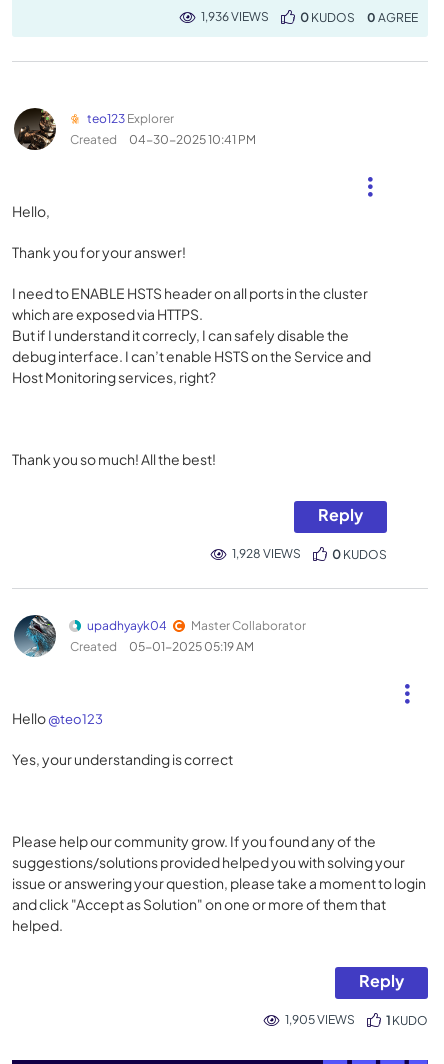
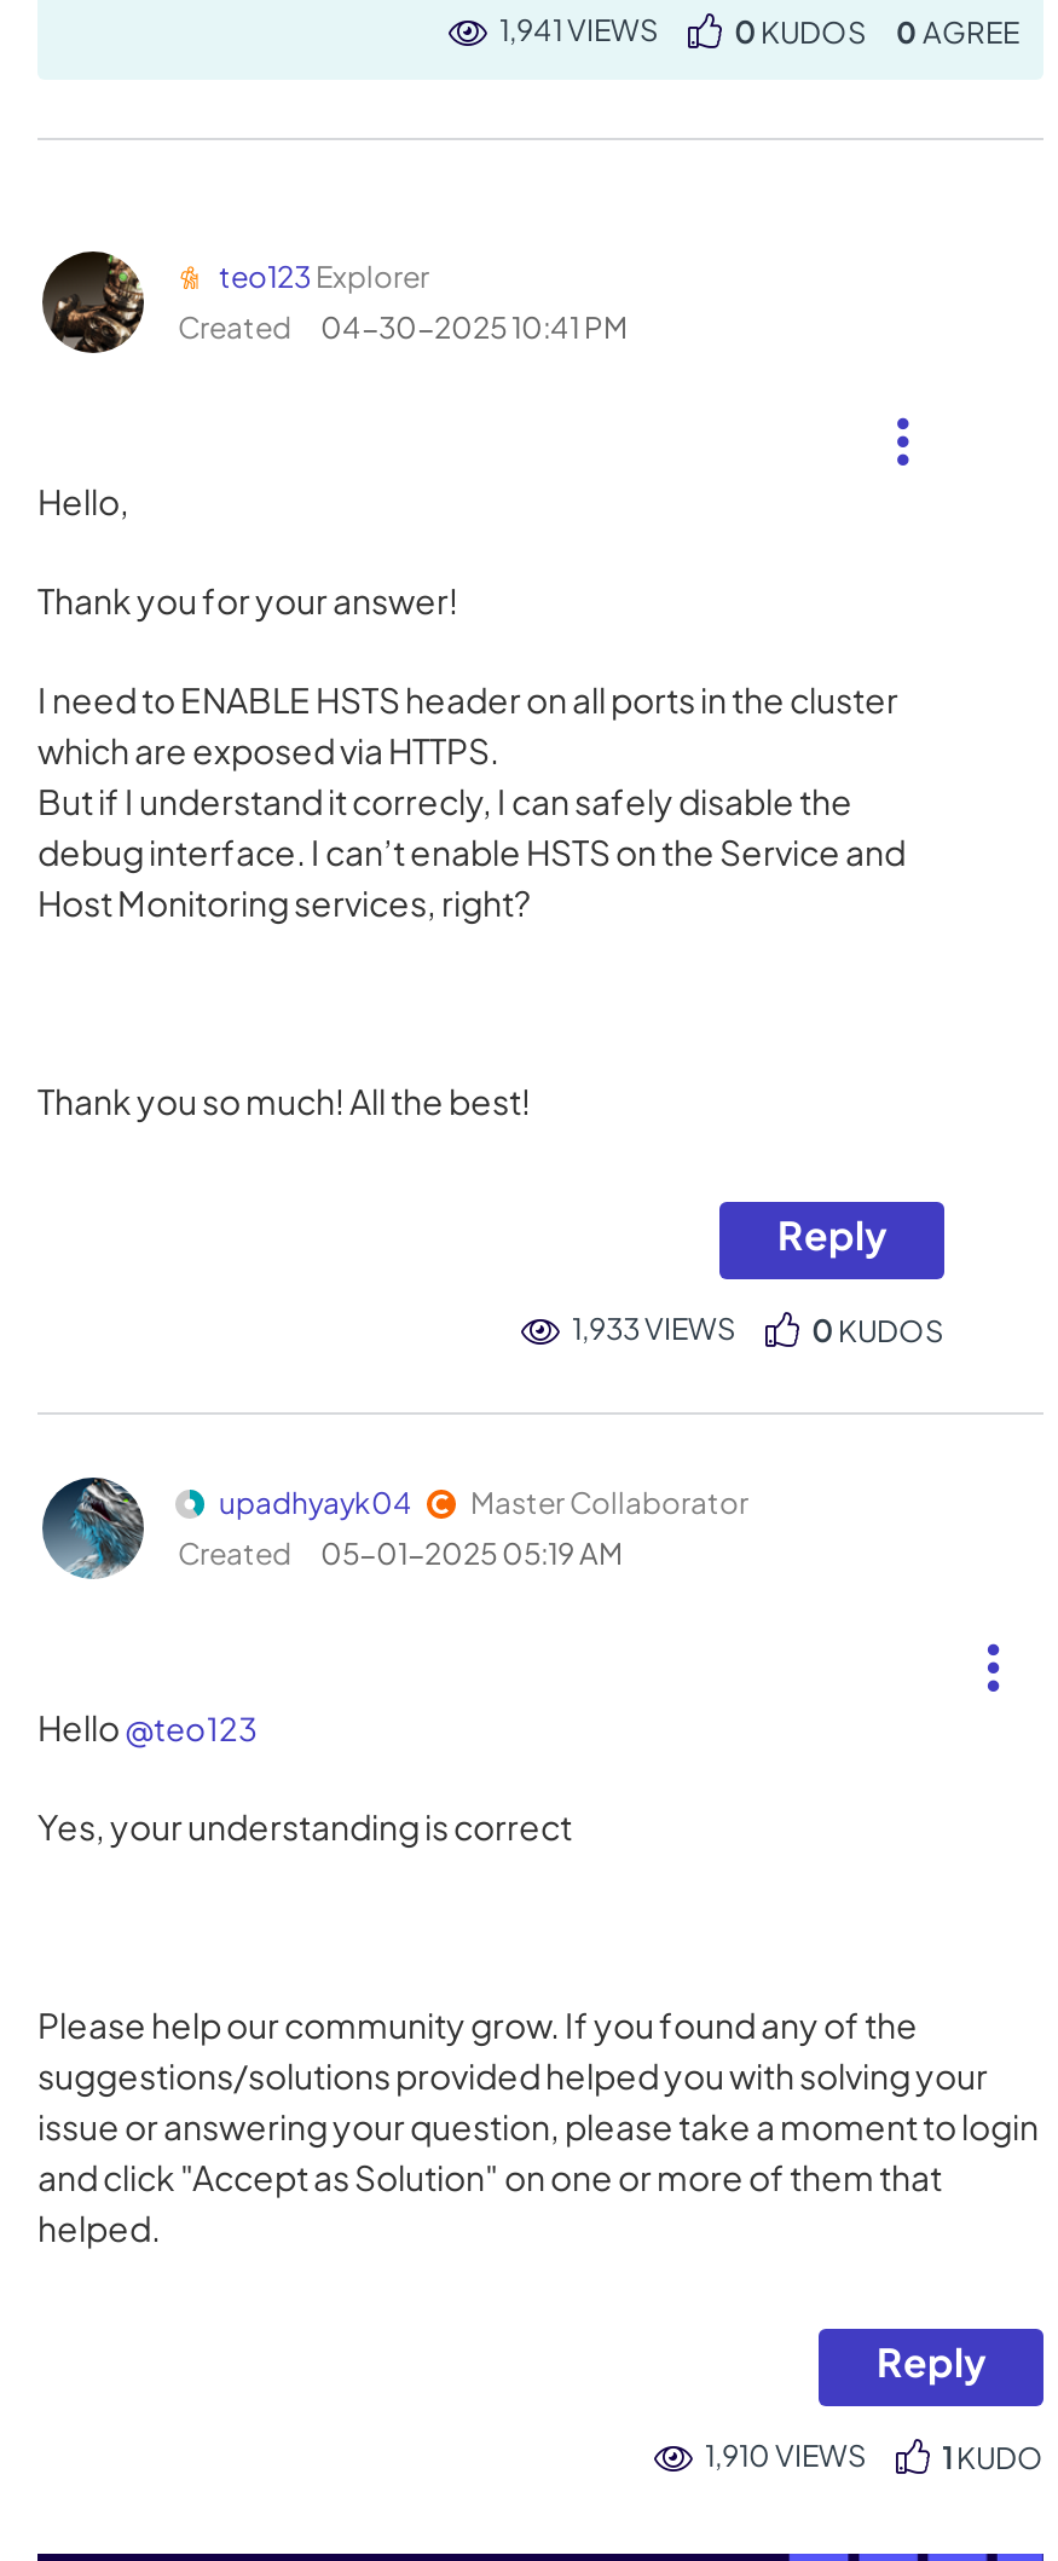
[201,9,269,24] 1,936 VIEWS -> [499,12,659,48] 1,941 VIEWS
[232,546,301,561] 1,928 VIEWS -> [572,1311,736,1347] 1,933 VIEWS
[285,1012,355,1027] 1,905 VIEWS -> [705,2438,867,2474] 1,910 VIEWS

